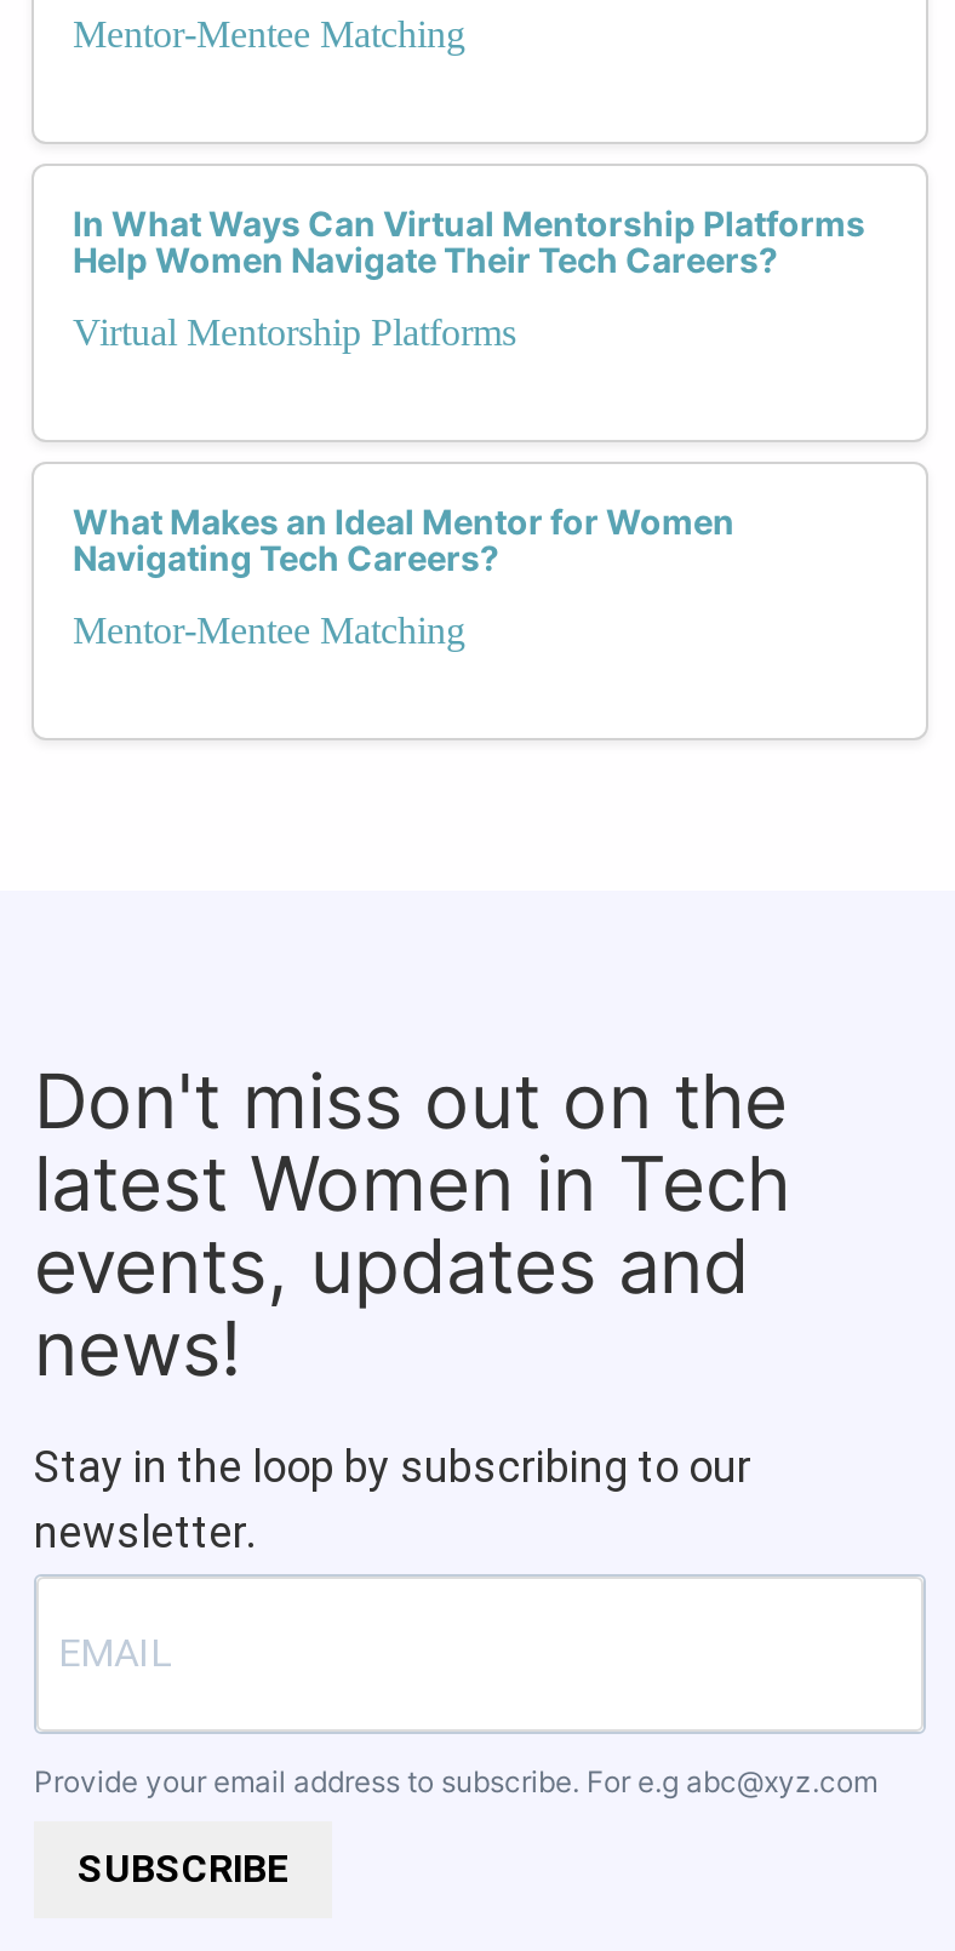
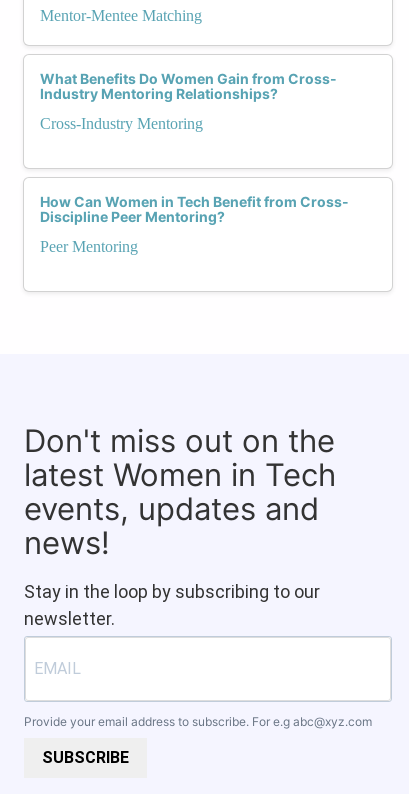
[73,202,865,280] In What Ways Can Virtual Mentorship Platforms | Help Women Navigate Their Tech Careers? -> [40,70,337,102] What Benefits Do Women Gain from Cross- | Industry Mentoring Relationships?
[73,311,516,353] Virtual Mentorship Platforms -> [40,115,203,132] Cross-Industry Mentoring
[73,500,734,578] What Makes an Ideal Mentor for Women | Navigating Tech Careers? -> [40,193,349,225] How Can Women in Tech Benefit from Cross- | Discipline Peer Mentoring?
[73,610,465,651] Mentor-Mentee Matching -> [40,238,138,255] Peer Mentoring

